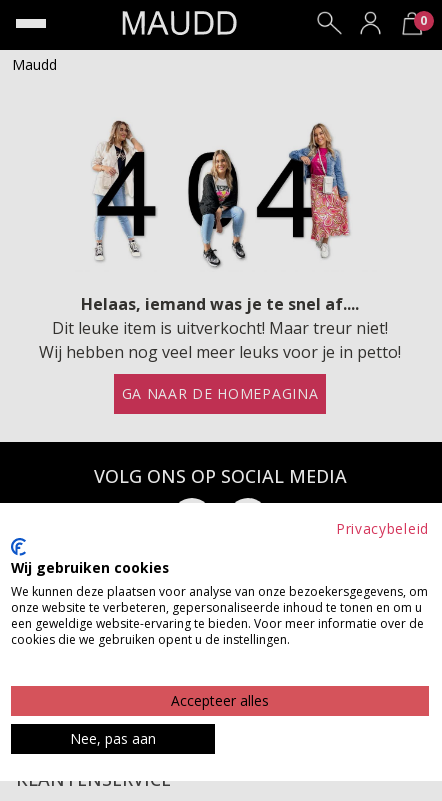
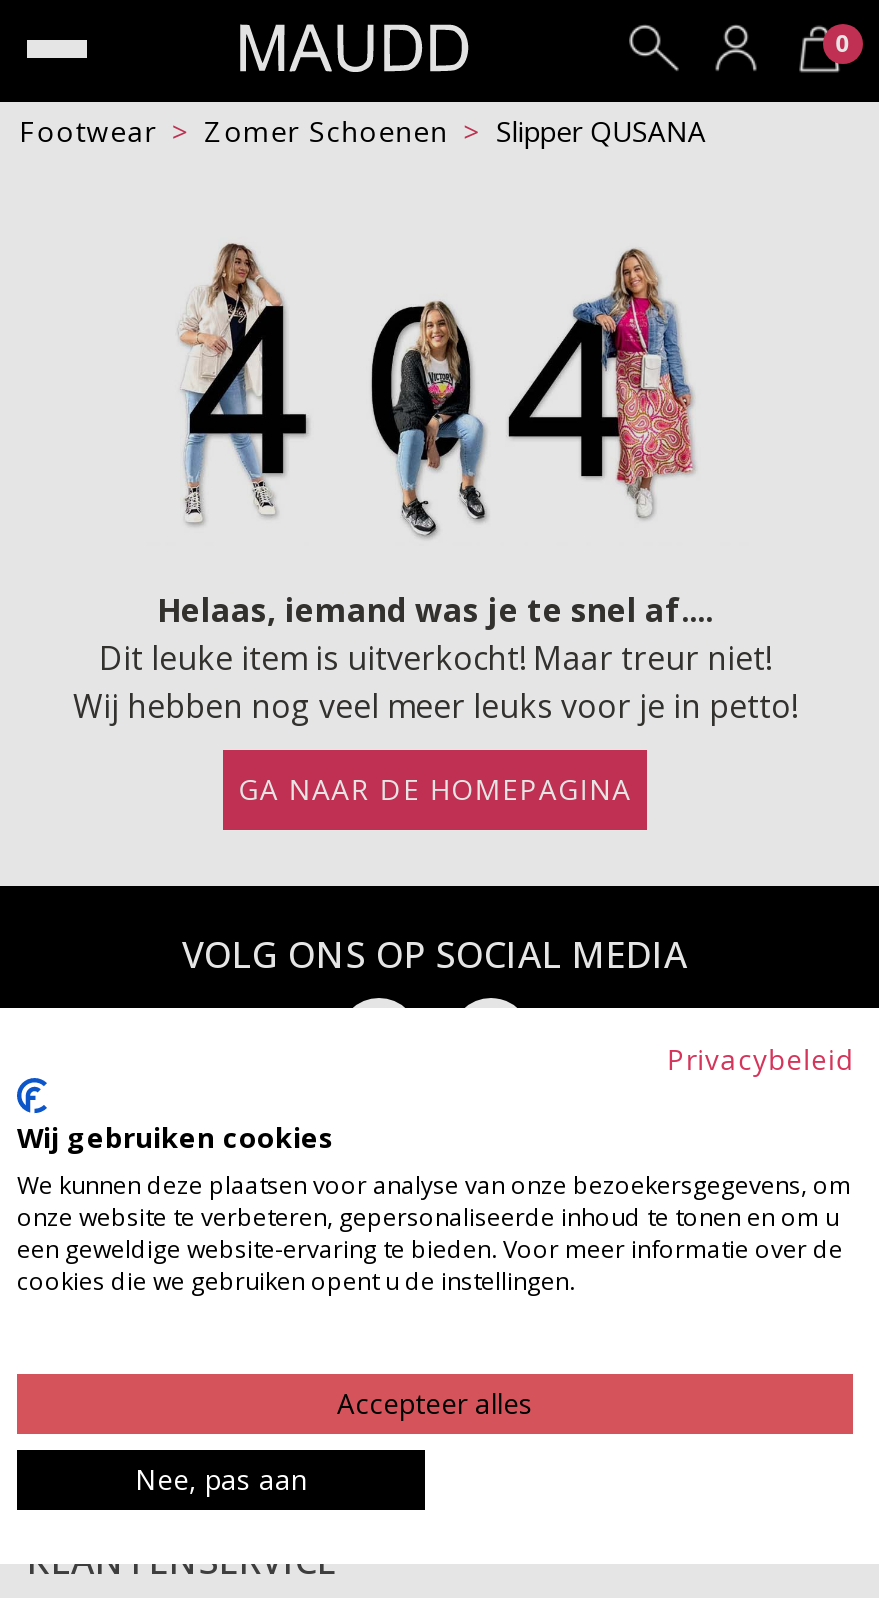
[12,55,57,74] Maudd -> [36,112,706,150] Footwear | Zomer Schoenen | Slipper QUSANA

